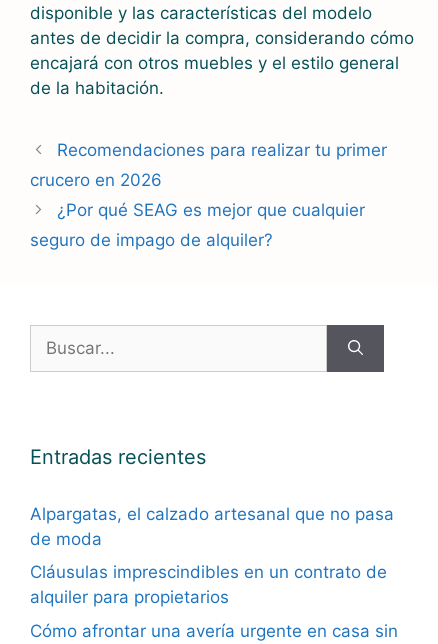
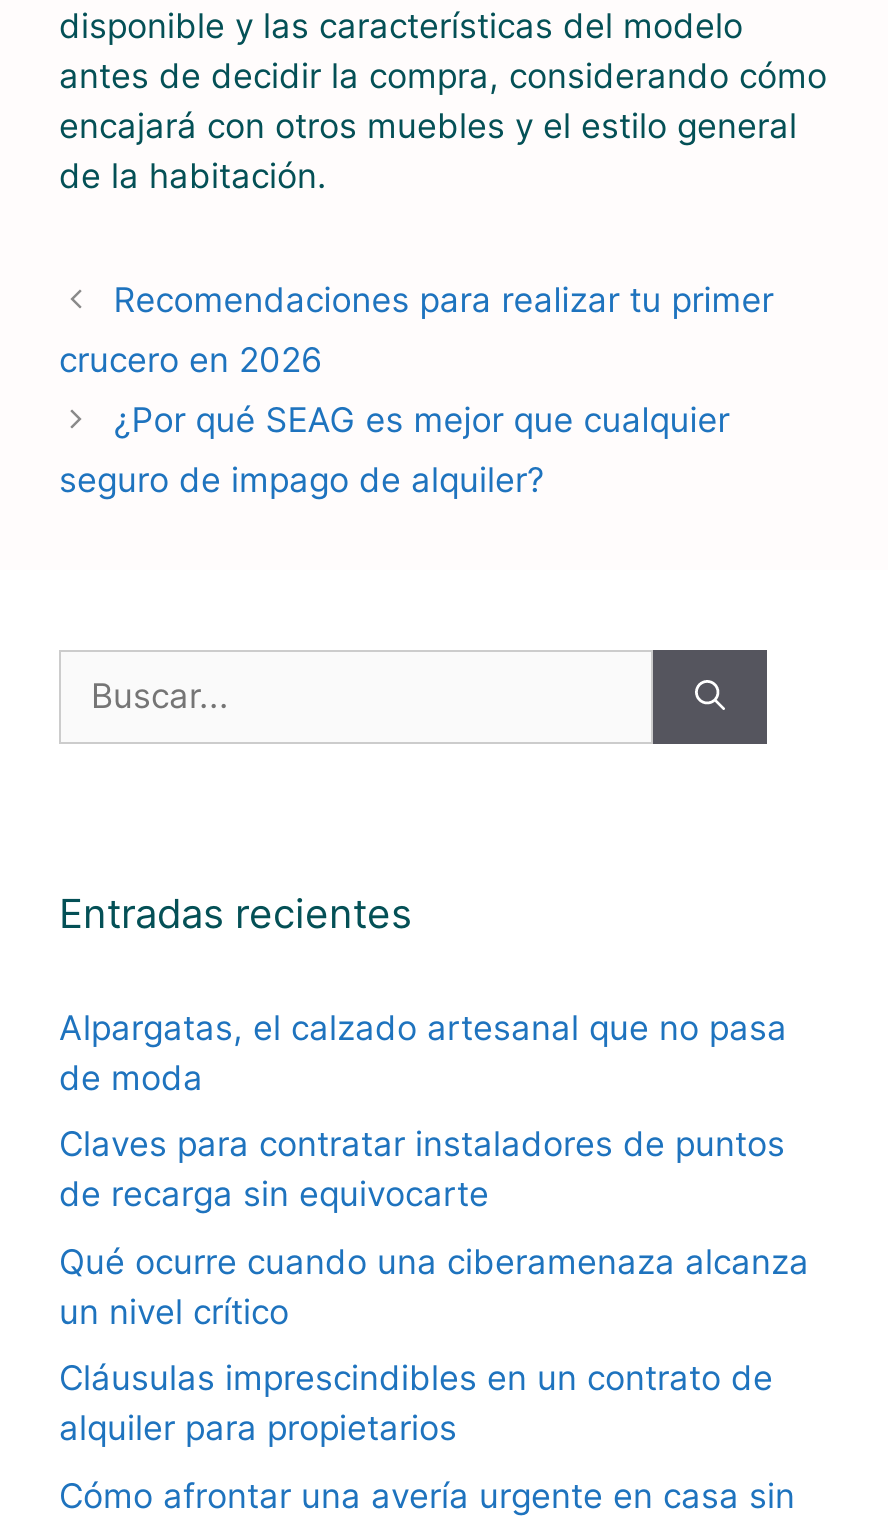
none -> [59,1124,809,1331] Claves para contratar instaladores de puntos | de recarga sin equivocarte | Qué ocurre cuando una ciberamenaza alcanza | un nivel crítico

